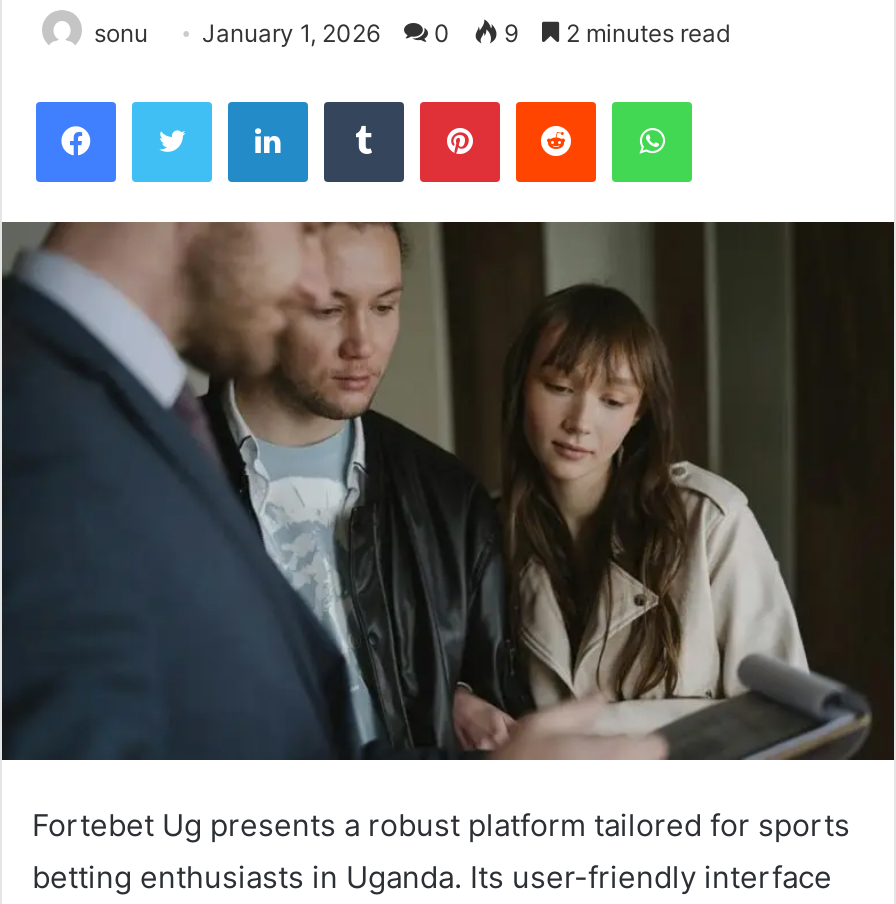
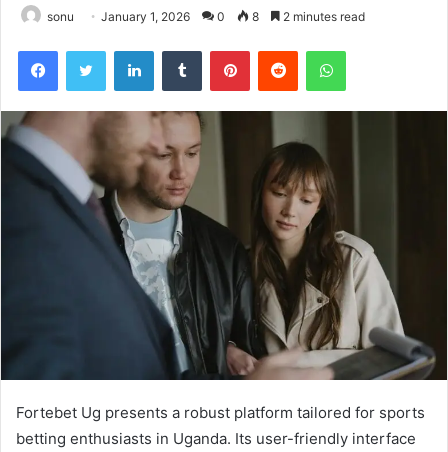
[94,18,730,48] sonu January 1, 2026 0 9 2 minutes read -> [47,9,365,24] sonu January 1, 2026 0 8 2 minutes read

